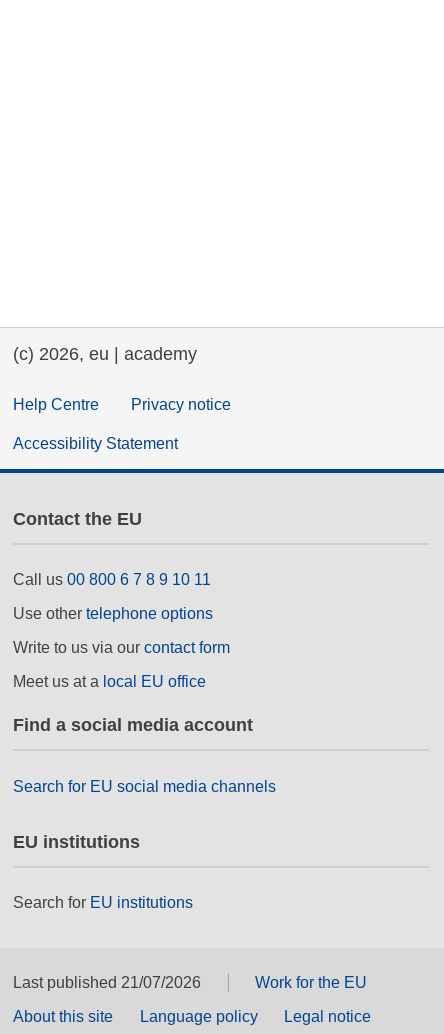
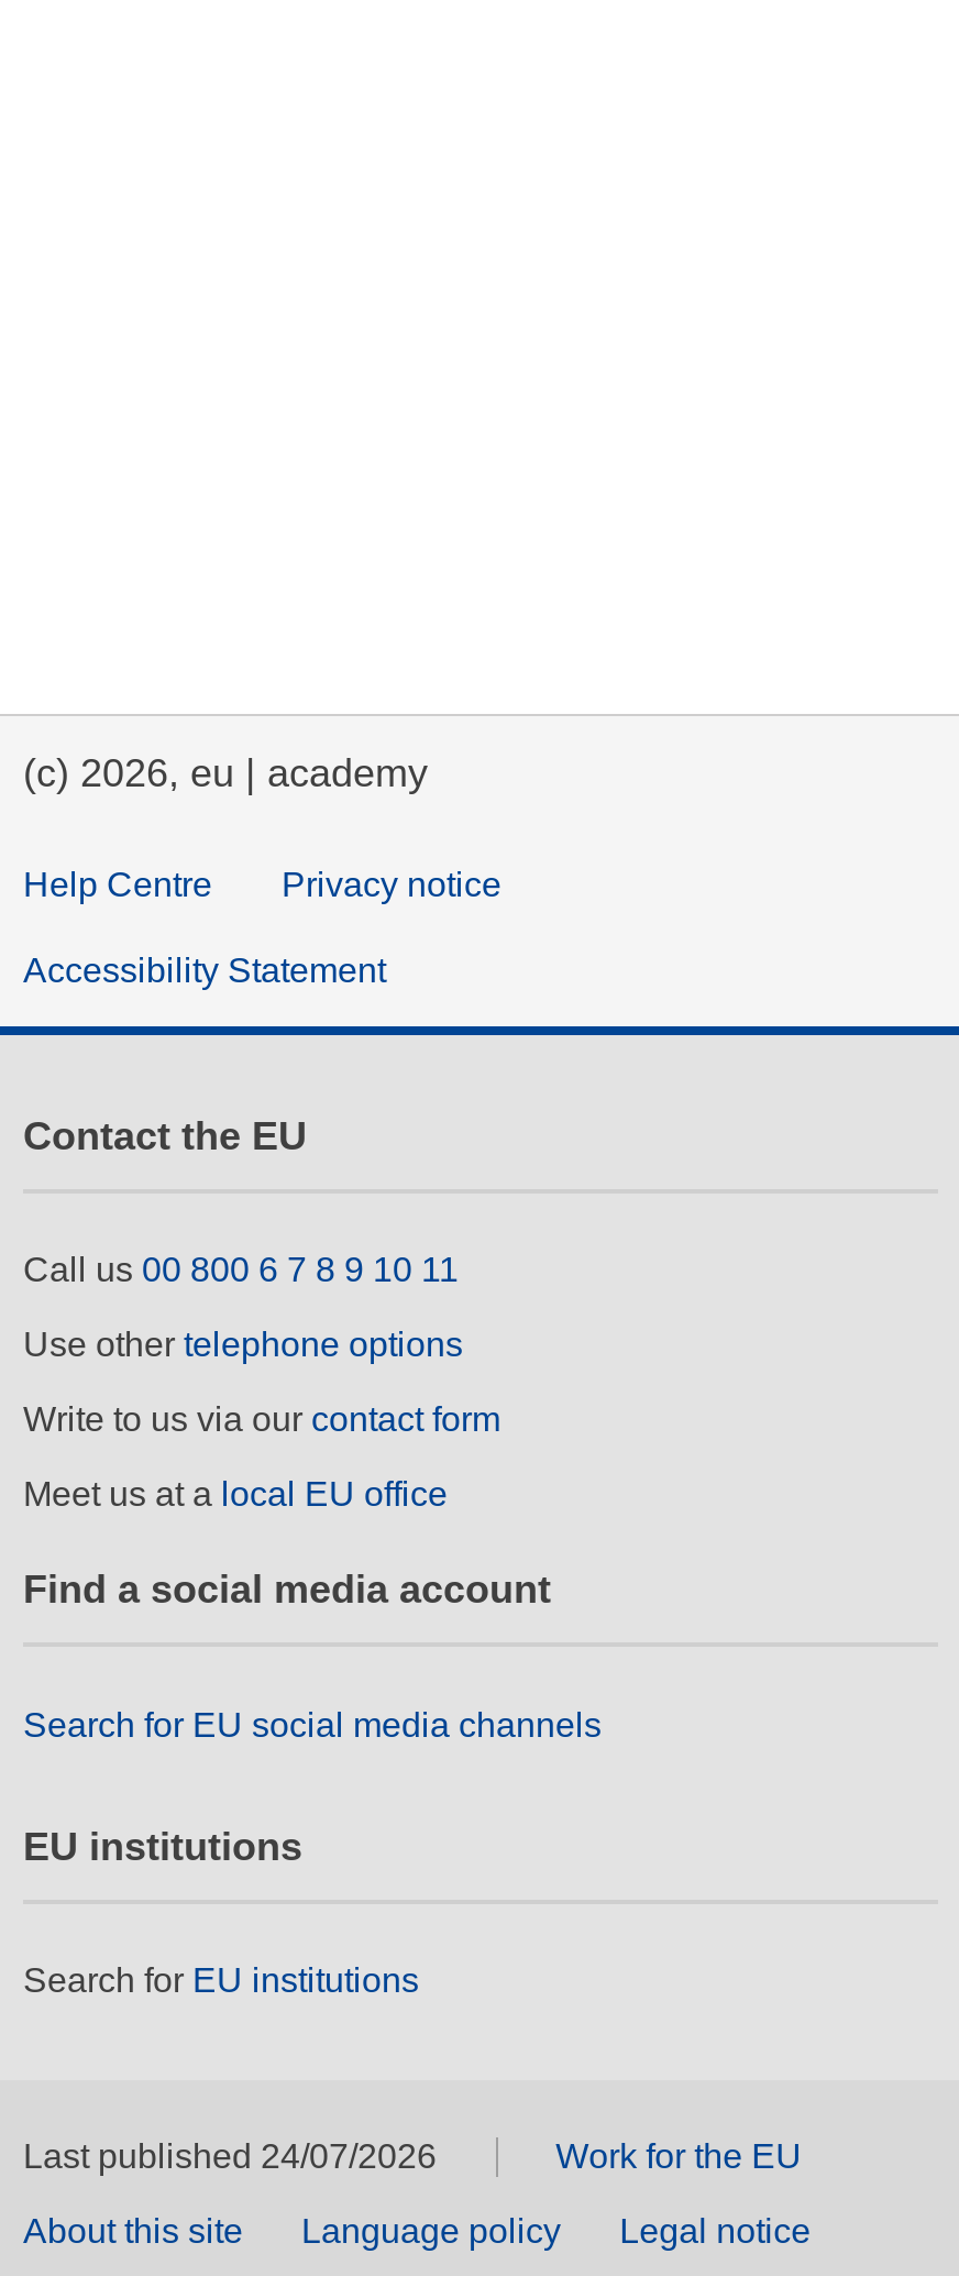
[13,974,201,991] Last published 21/07/2026 -> [23,2138,437,2176] Last published 24/07/2026

